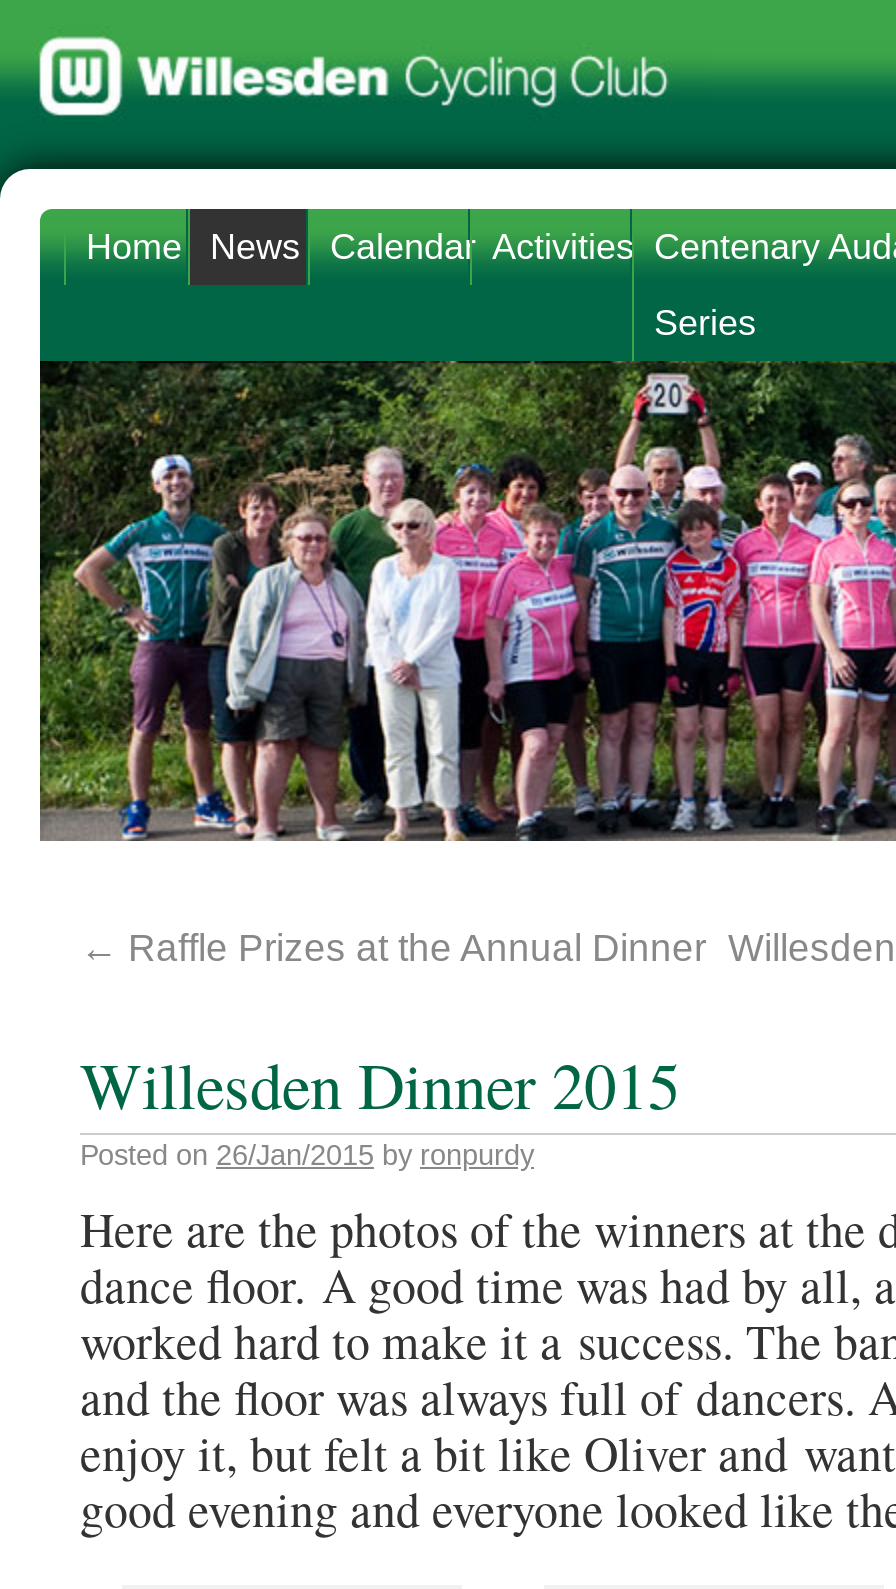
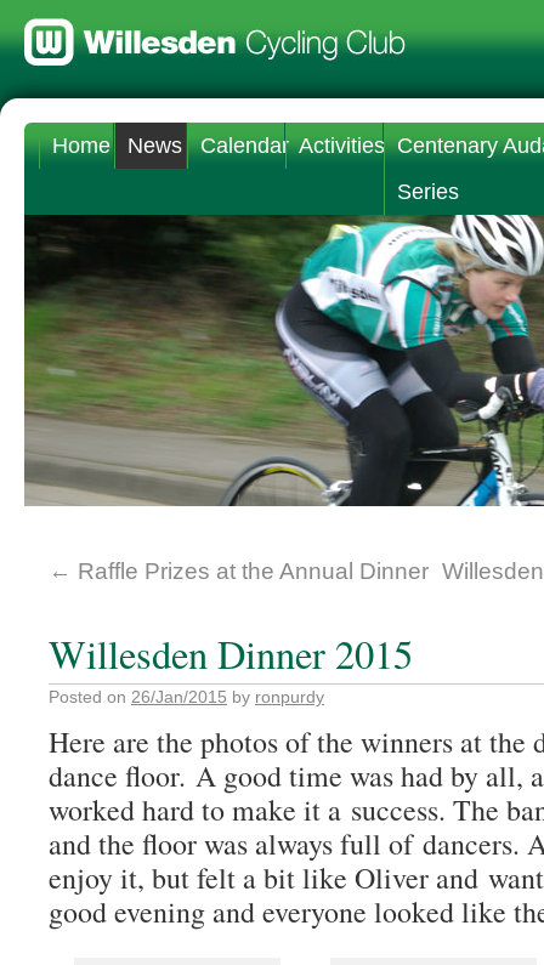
[40,359,890,843] [image] -> [24,214,540,507] [image]

